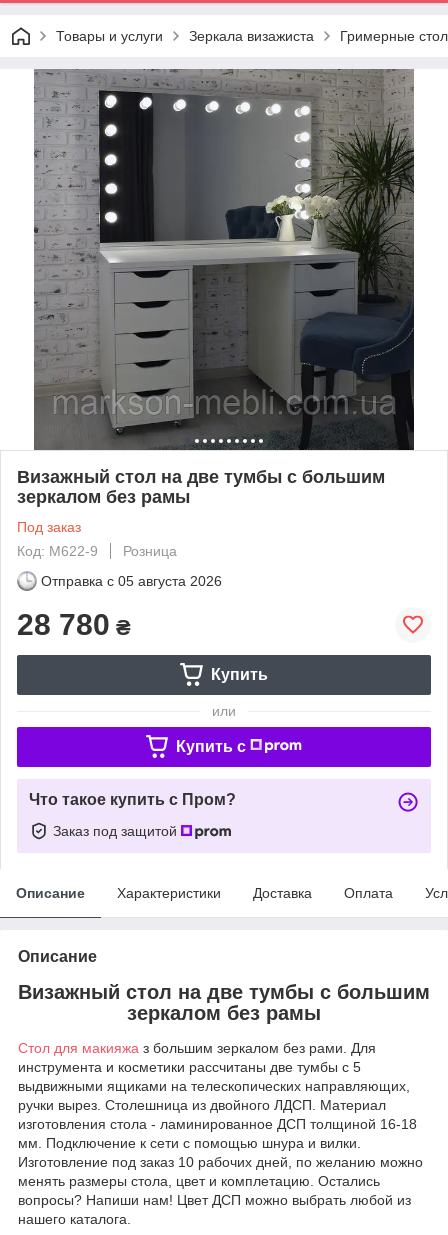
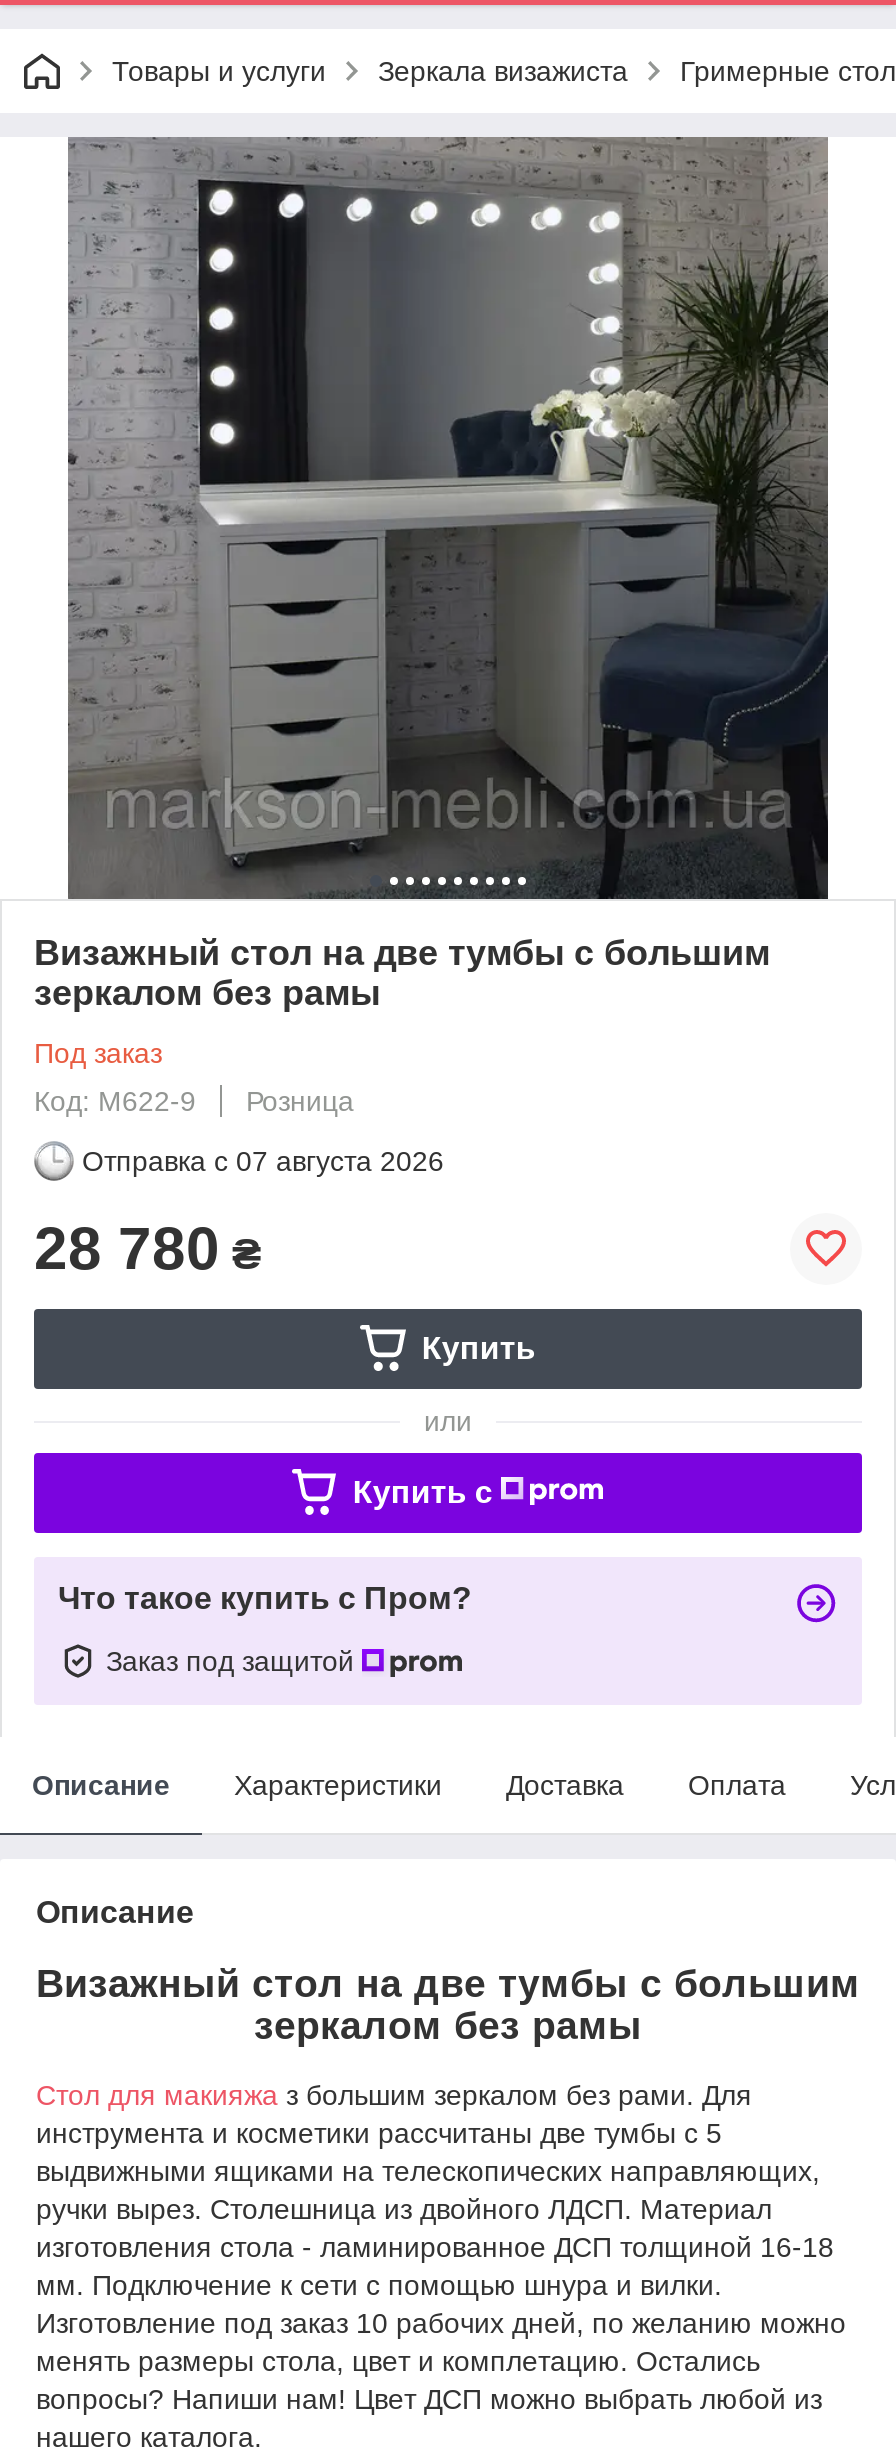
[41,573,222,589] Отправка с 05 августа 2026 -> [82,1145,444,1177] Отправка с 07 августа 2026

